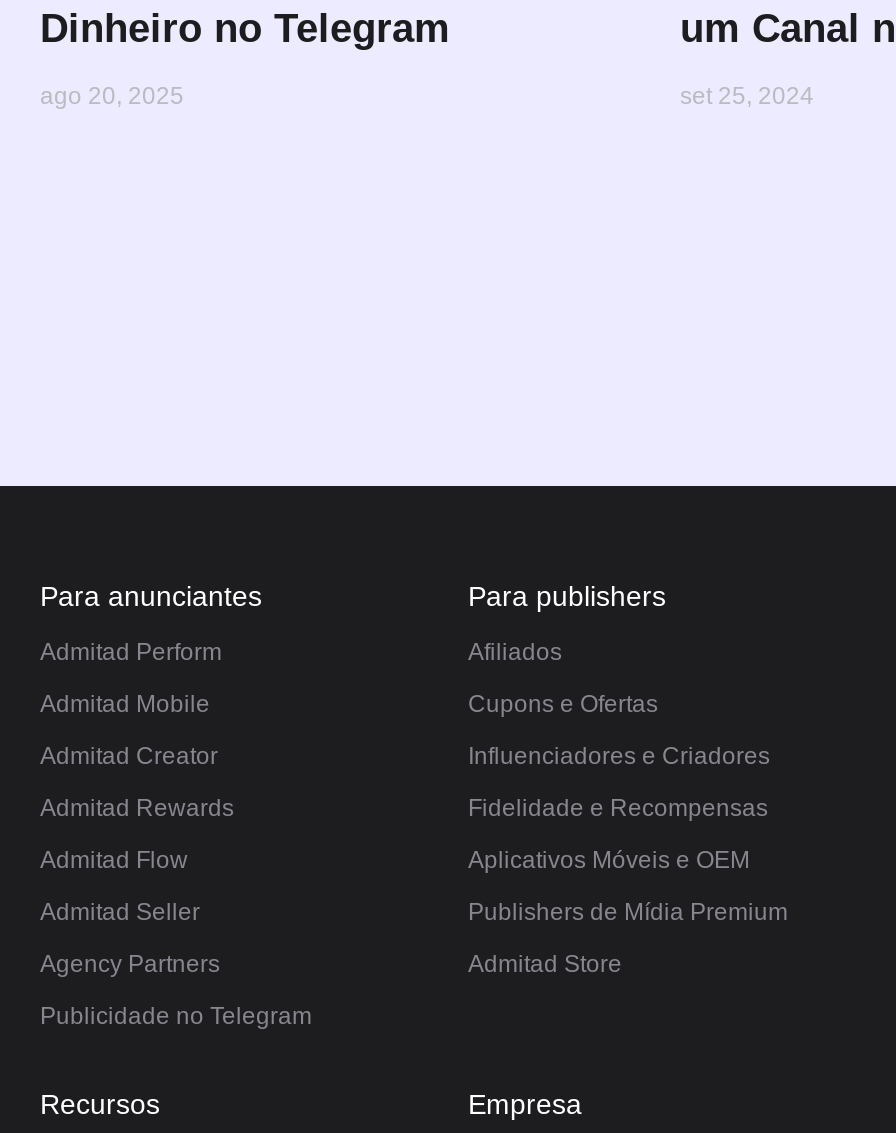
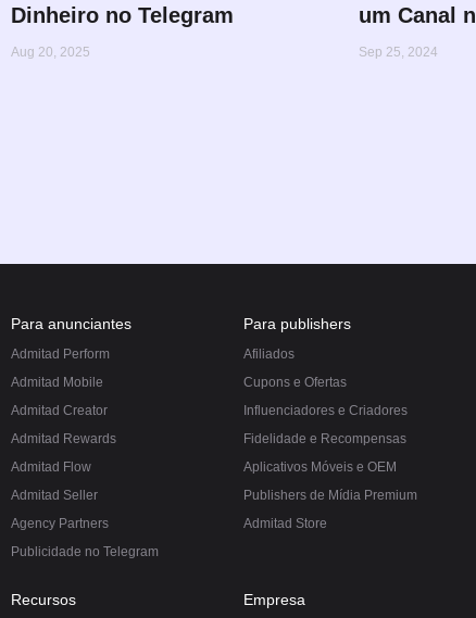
[40,82,184,110] ago 20, 2025 -> [11,45,90,60] Aug 20, 2025
[680,82,814,110] set 25, 2024 -> [359,45,438,60] Sep 25, 2024

